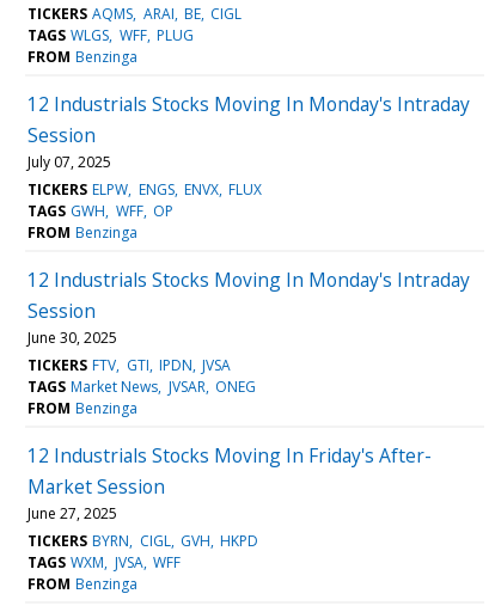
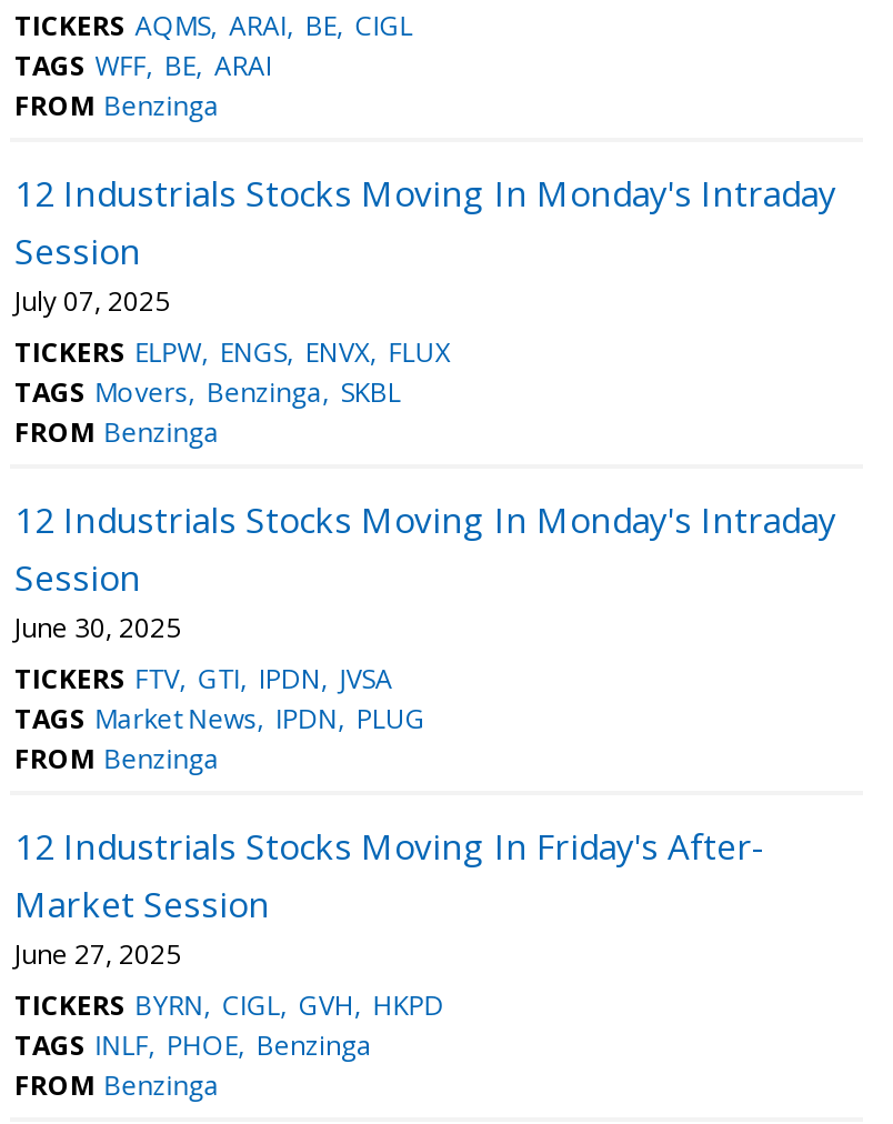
[27,25,194,45] TAGS WLGS WFF PLUG -> [14,46,272,84] TAGS WFF BE ARAI
[27,201,173,221] TAGS GWH WFF OP -> [14,373,401,411] TAGS Movers Benzinga SKBL
[27,376,256,397] TAGS Market News JVSAR ONEG -> [14,699,425,737] TAGS Market News IPDN PLUG
[27,552,180,572] TAGS WXM JVSA WFF -> [14,1026,372,1064] TAGS INLF PHOE Benzinga

